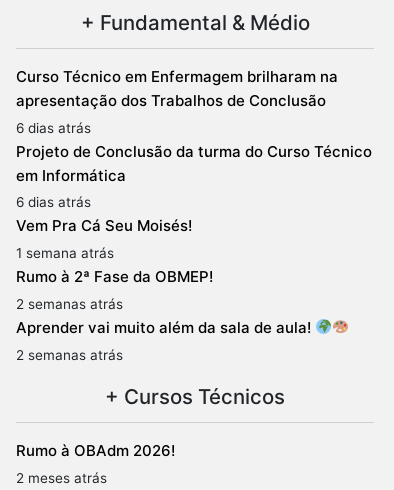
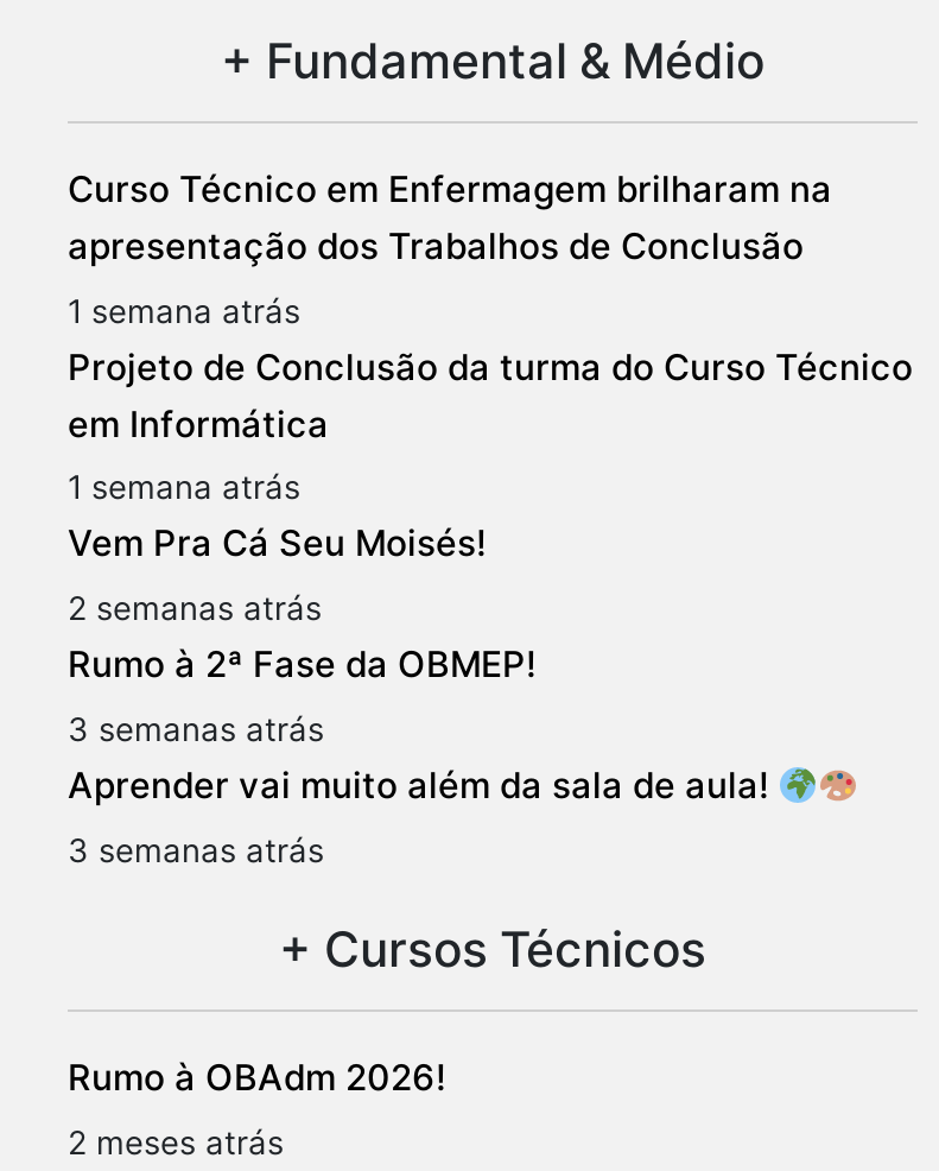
[16,119,91,135] 6 dias atrás -> [68,291,300,329] 1 semana atrás
[16,194,91,210] 6 dias atrás -> [68,469,300,507] 1 semana atrás
[16,245,114,261] 1 semana atrás -> [68,589,322,627] 2 semanas atrás
[16,296,123,312] 2 semanas atrás -> [68,710,324,748] 3 semanas atrás
[16,347,123,363] 2 semanas atrás -> [68,831,324,869] 3 semanas atrás

